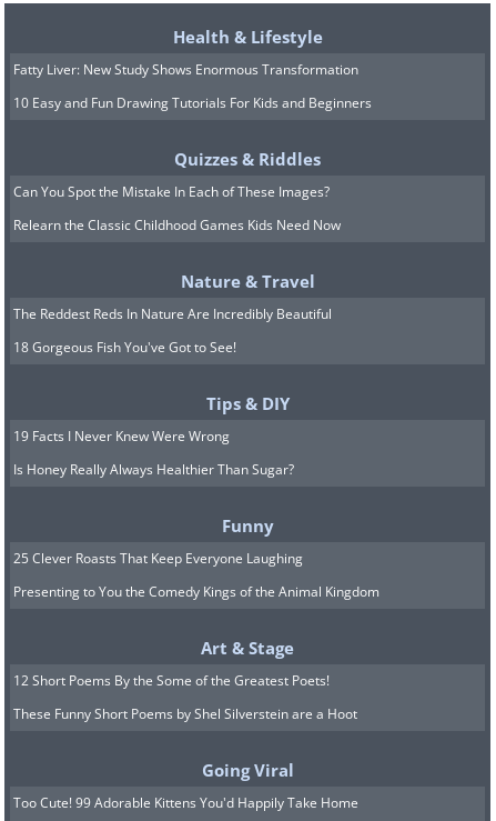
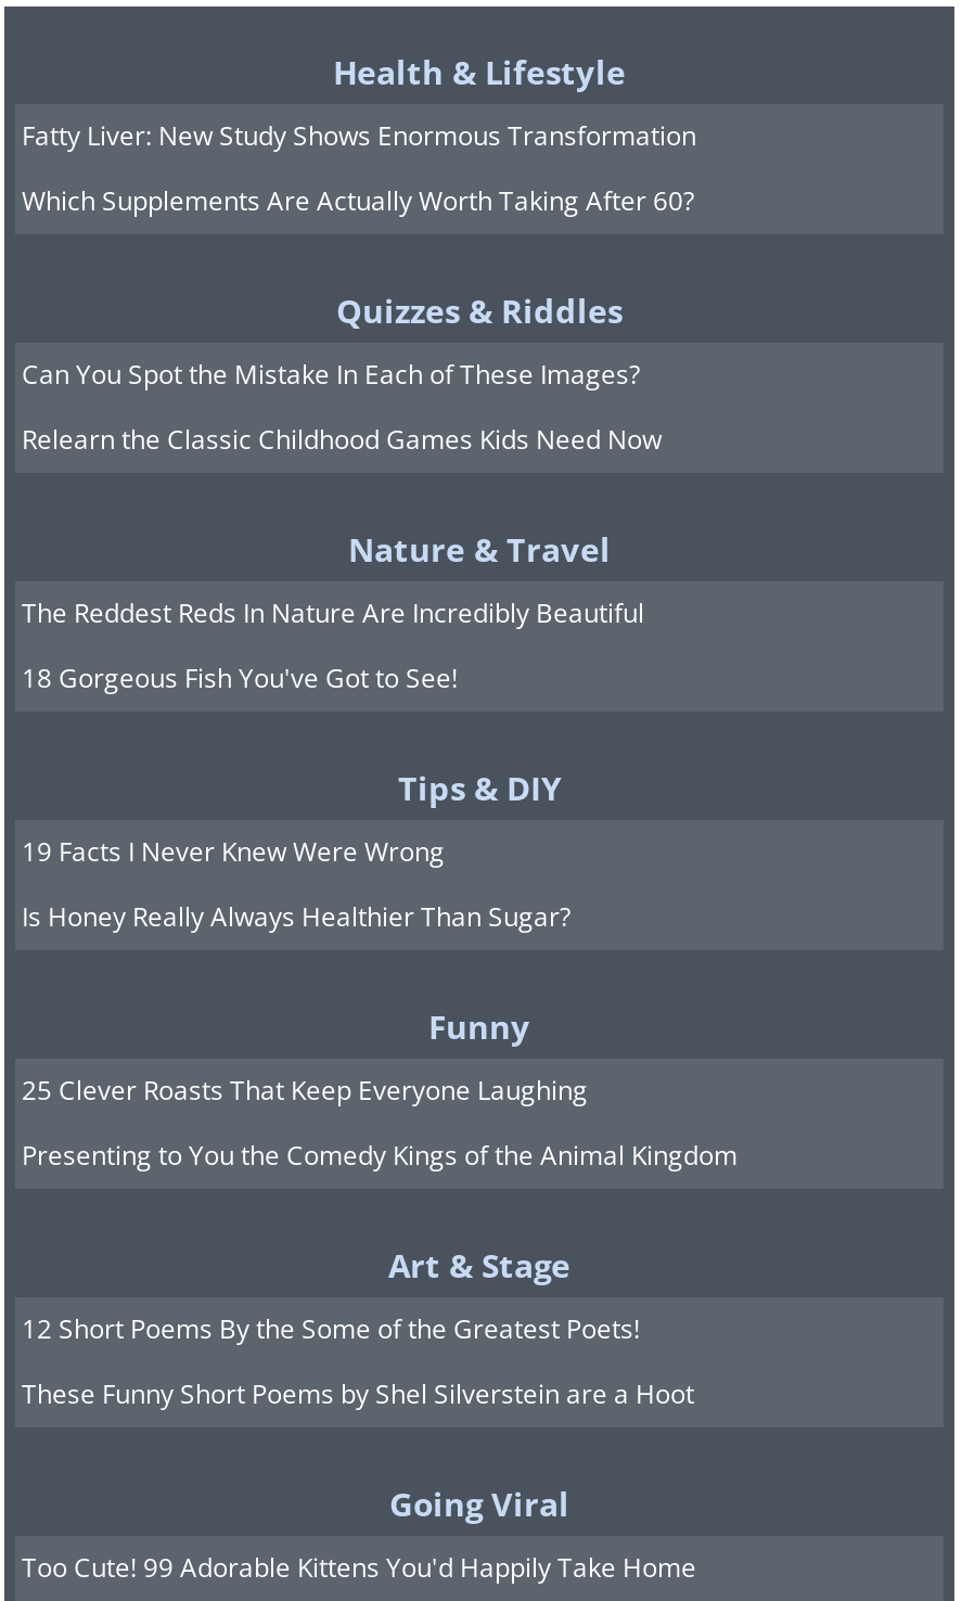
[13,93,372,112] 10 Easy and Fun Drawing Tutorials For Kids and Beginners -> [22,181,694,218] Which Supplements Are Actually Worth Taking After 60?

